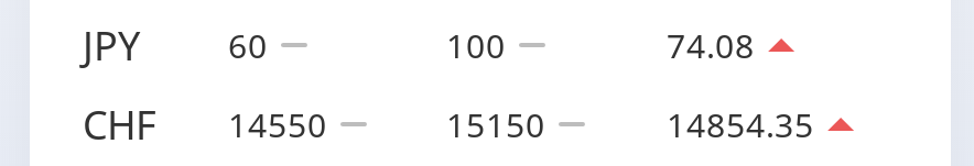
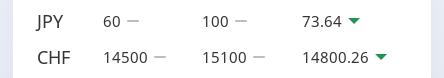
[667,23,755,67] 74.08 -> [302,11,342,31] 73.64
[83,98,327,151] CHF 14550 -> [37,45,148,69] CHF 14500
[446,102,545,146] 15150 -> [202,47,247,67] 15100
[667,102,814,146] 14854.35 -> [302,47,369,67] 14800.26

